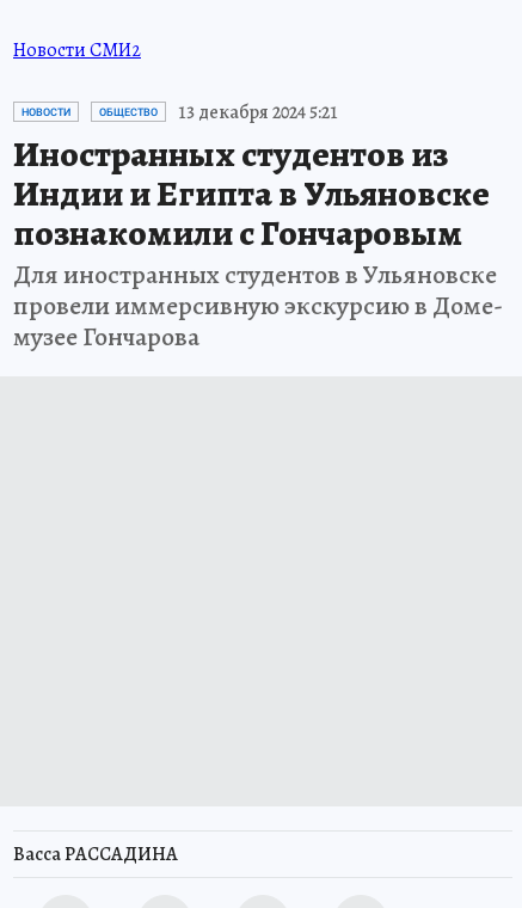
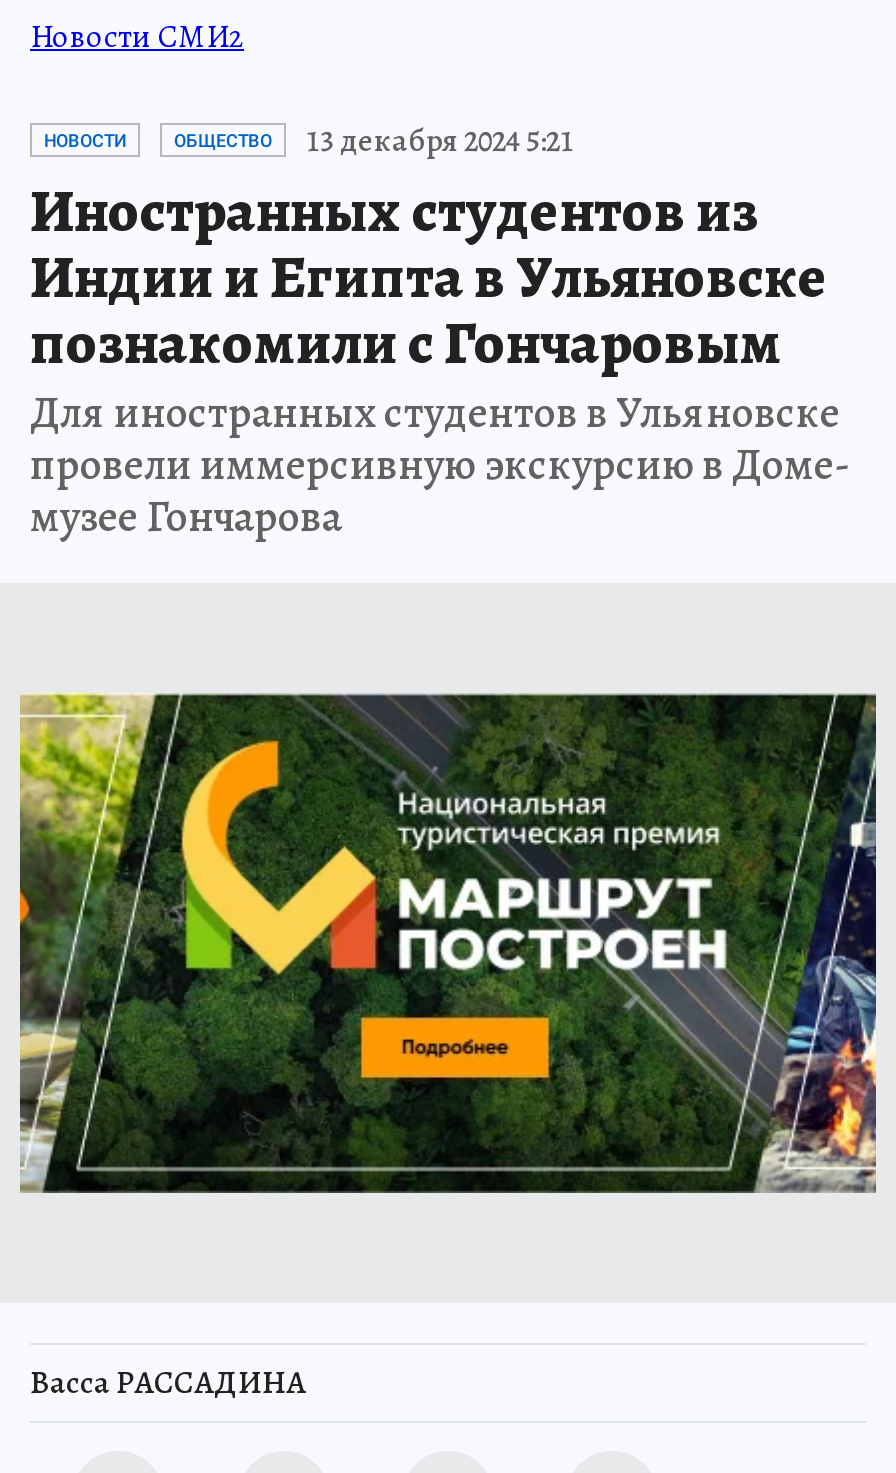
none -> [18,691,878,1195] [image]

